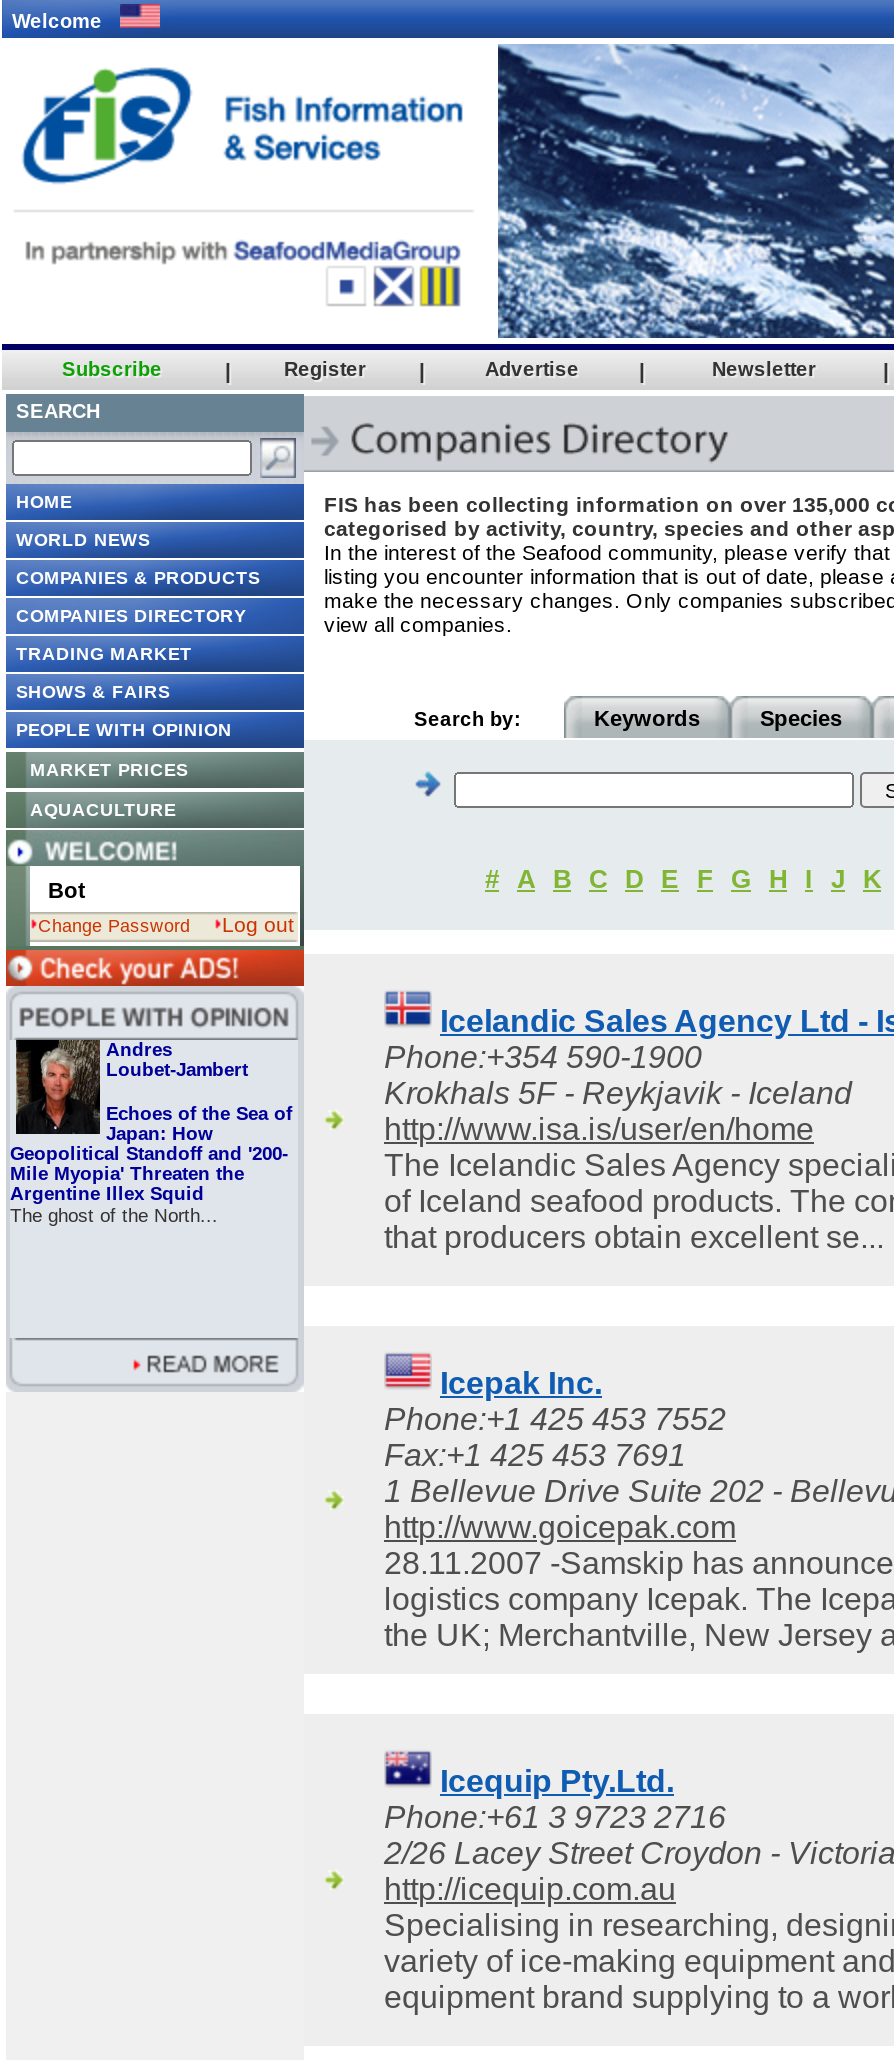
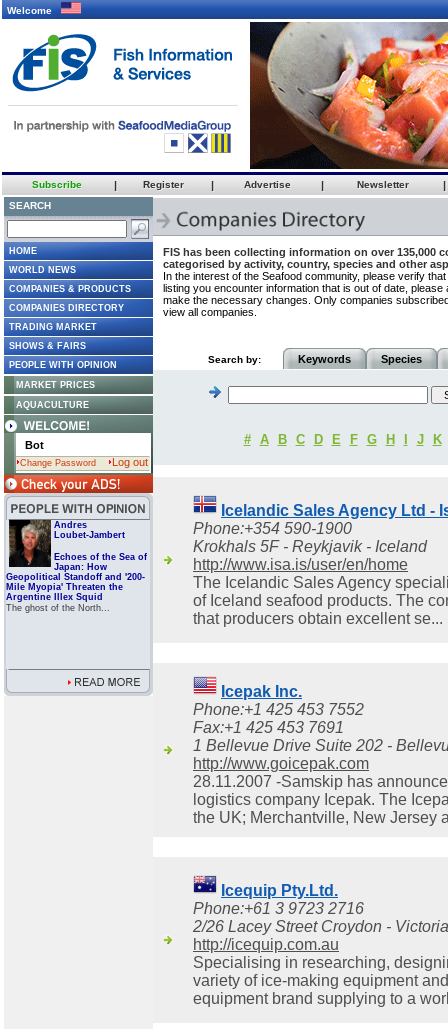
[496,44,888,340] [image] -> [249,21,445,170] [image]

